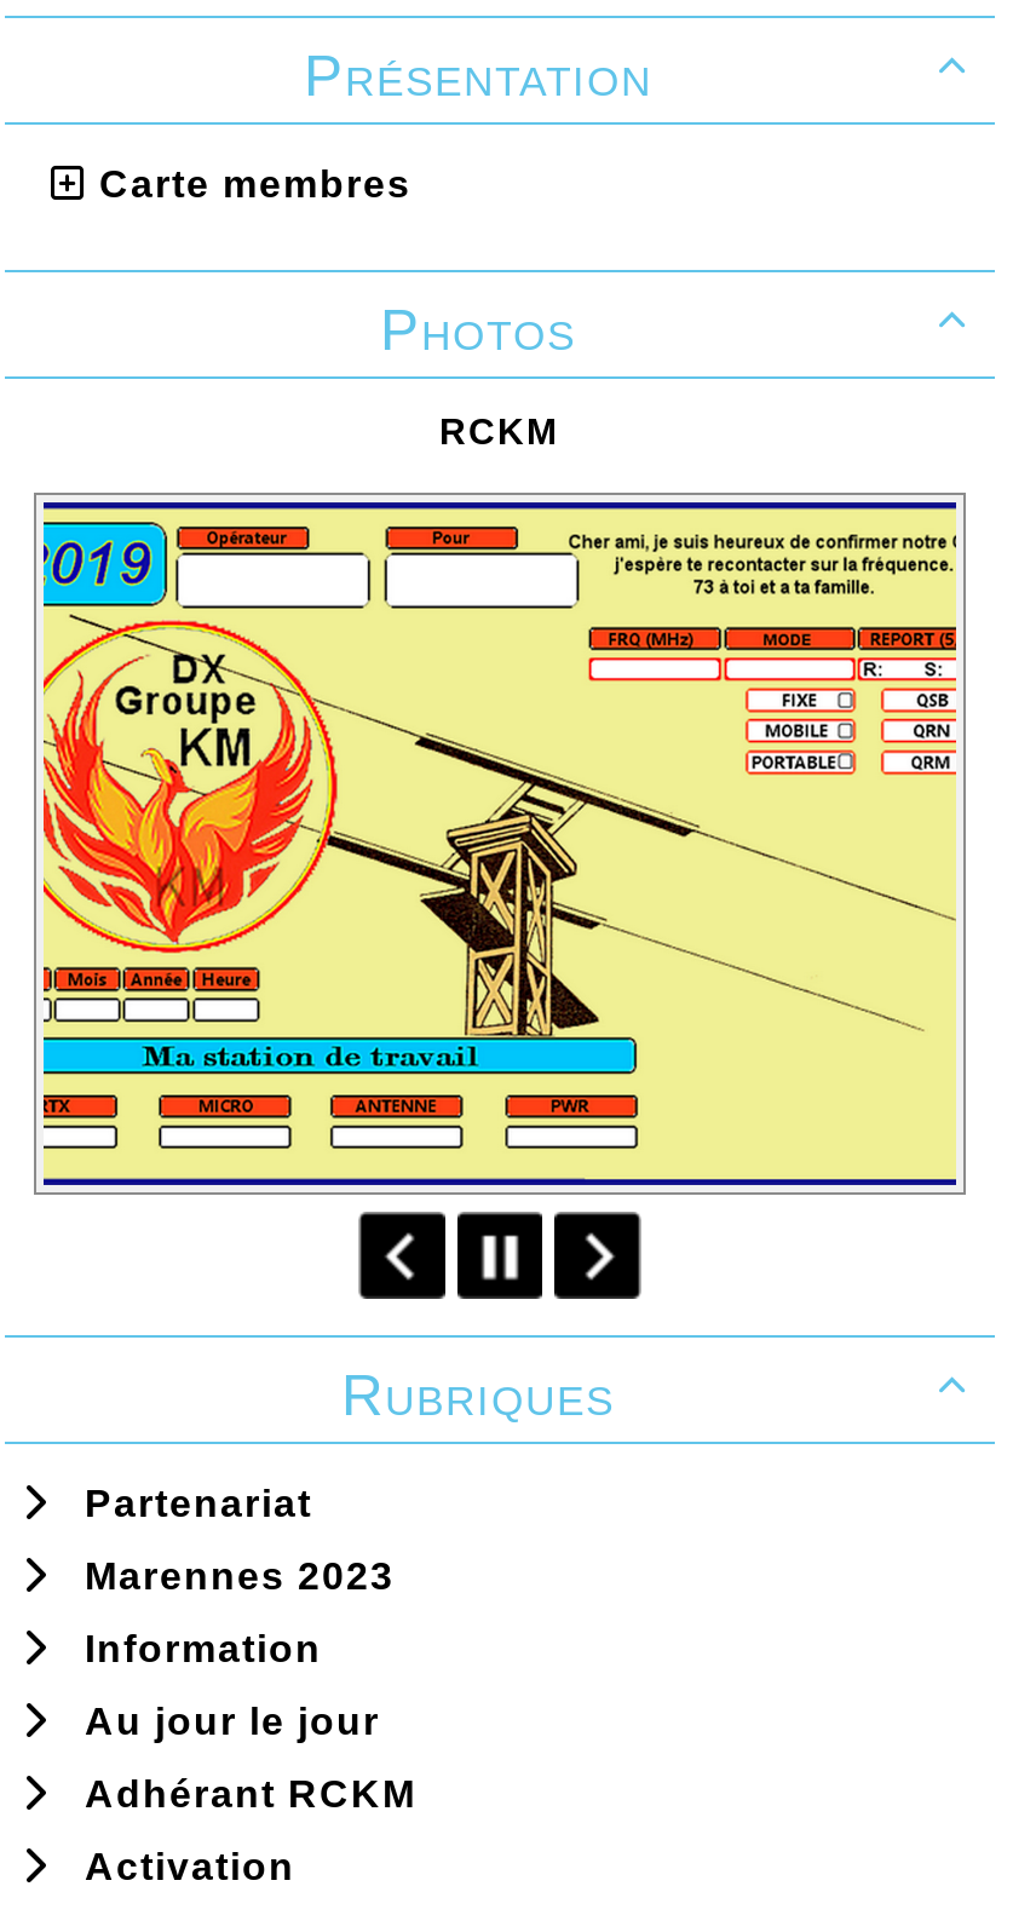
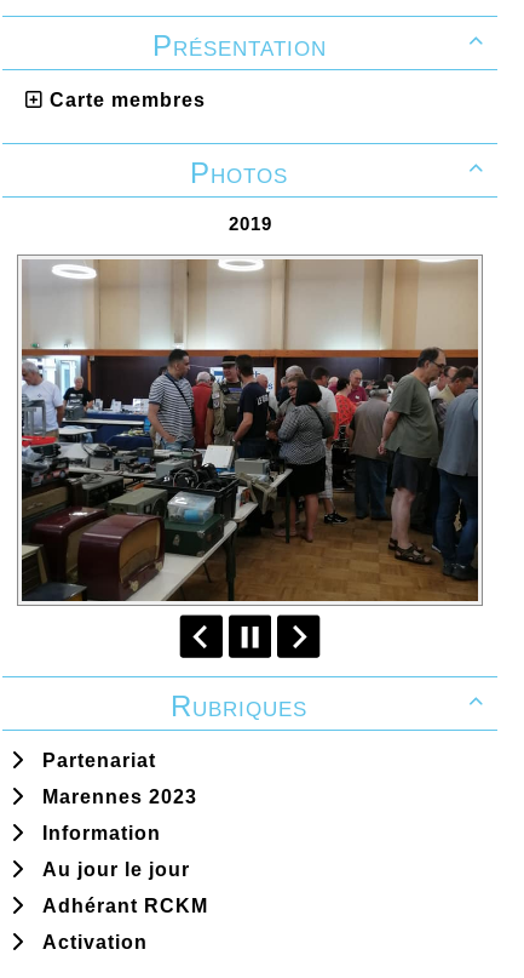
[439,411,560,452] RCKM -> [228,214,272,234] 2019
[41,500,959,1187] [image] -> [21,258,479,602] [image]

